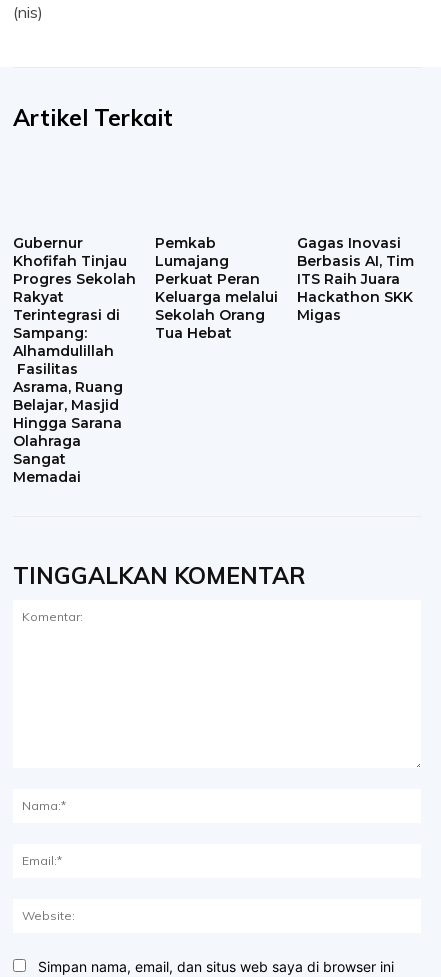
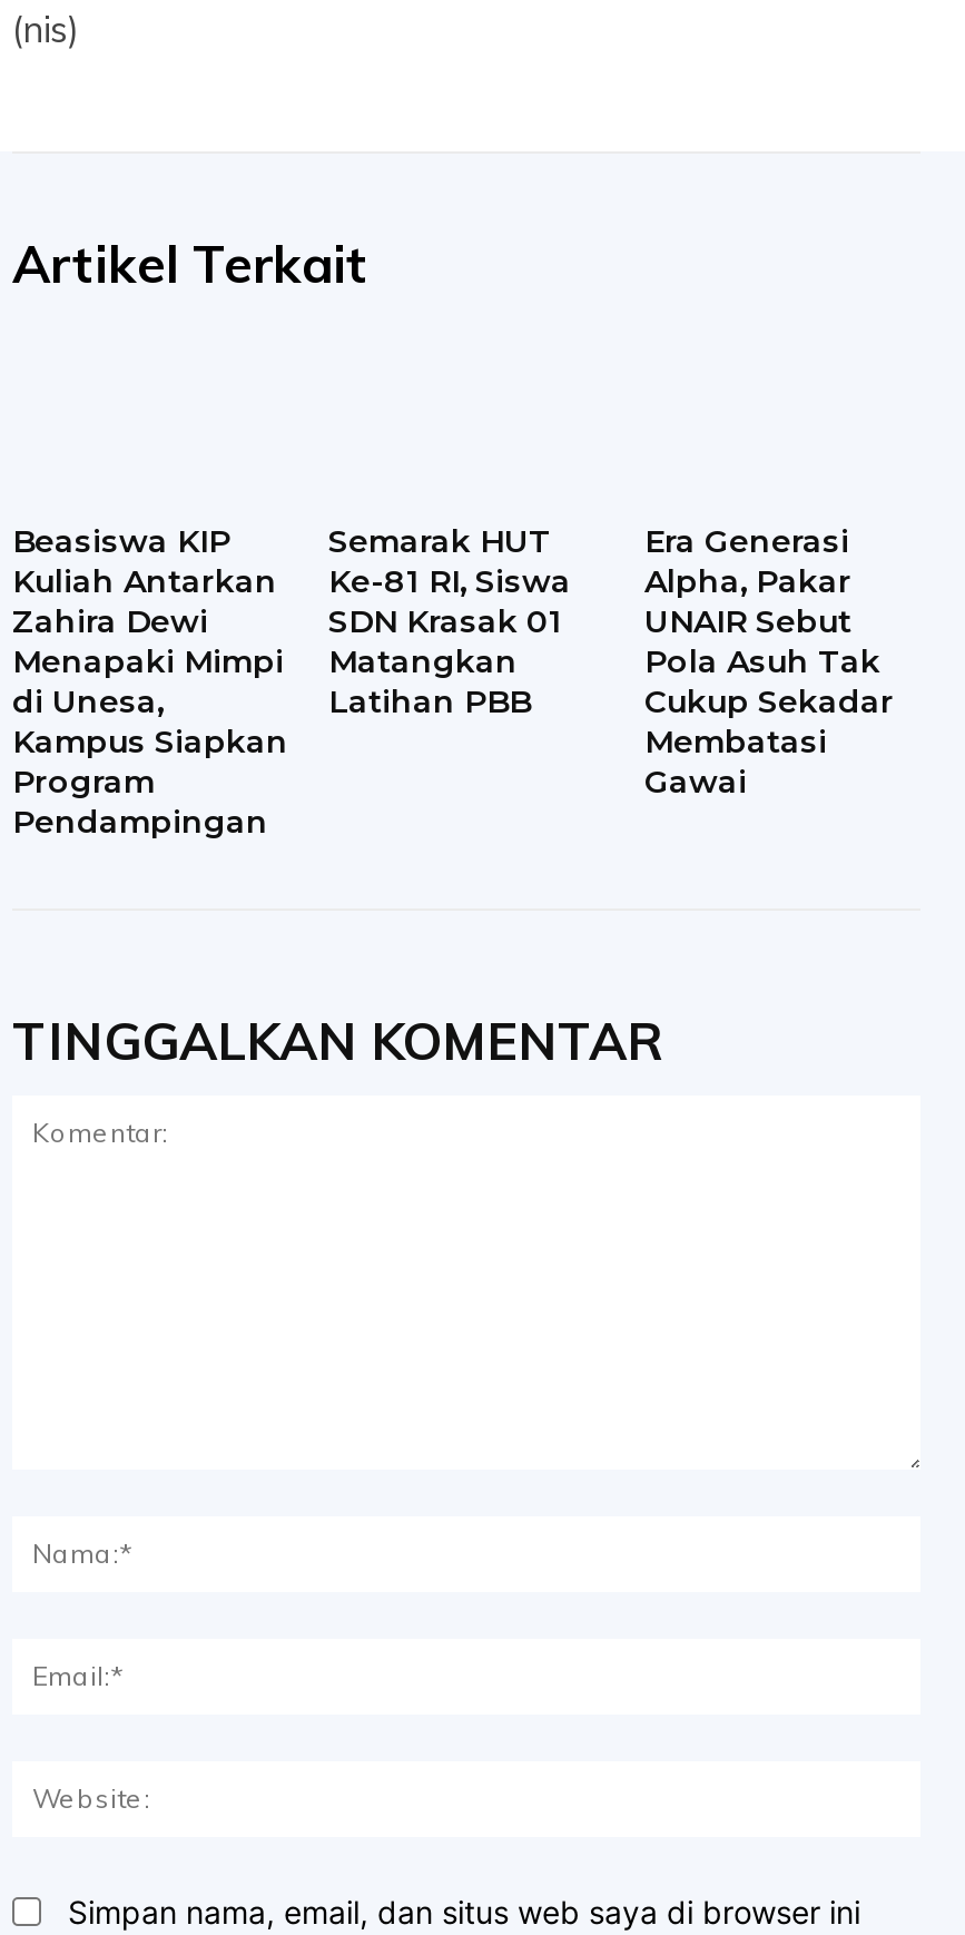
[13,234,136,486] Gubernur | Khofifah Tinjau | Progres Sekolah | Rakyat | Terintegrasi di | Sampang: | Alhamdulillah | Fasilitas | Asrama, Ruang | Belajar, Masjid | Hingga Sarana | Olahraga | Sangat | Memadai -> [12,520,288,841] Beasiswa KIP | Kuliah Antarkan | Zahira Dewi | Menapaki Mimpi | di Unesa, | Kampus Siapkan | Program | Pendampingan
[155,234,278,342] Pemkab | Lumajang | Perkuat Peran | Keluarga melalui | Sekolah Orang | Tua Hebat -> [328,520,571,721] Semarak HUT | Ke-81 RI, Siswa | SDN Krasak 01 | Matangkan | Latihan PBB
[297,234,414,324] Gagas Inovasi | Berbasis AI, Tim | ITS Raih Juara | Hackathon SKK | Migas -> [644,520,894,801] Era Generasi | Alpha, Pakar | UNAIR Sebut | Pola Asuh Tak | Cukup Sekadar | Membatasi | Gawai

